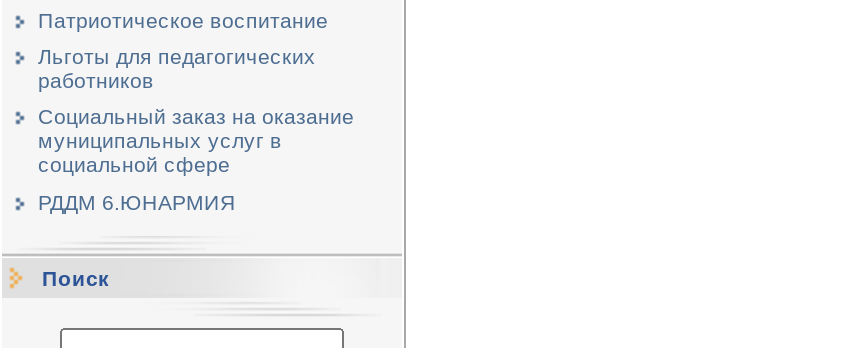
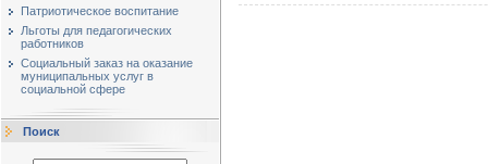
[38,190,236,214] РДДМ 6.ЮНАРМИЯ -> none

